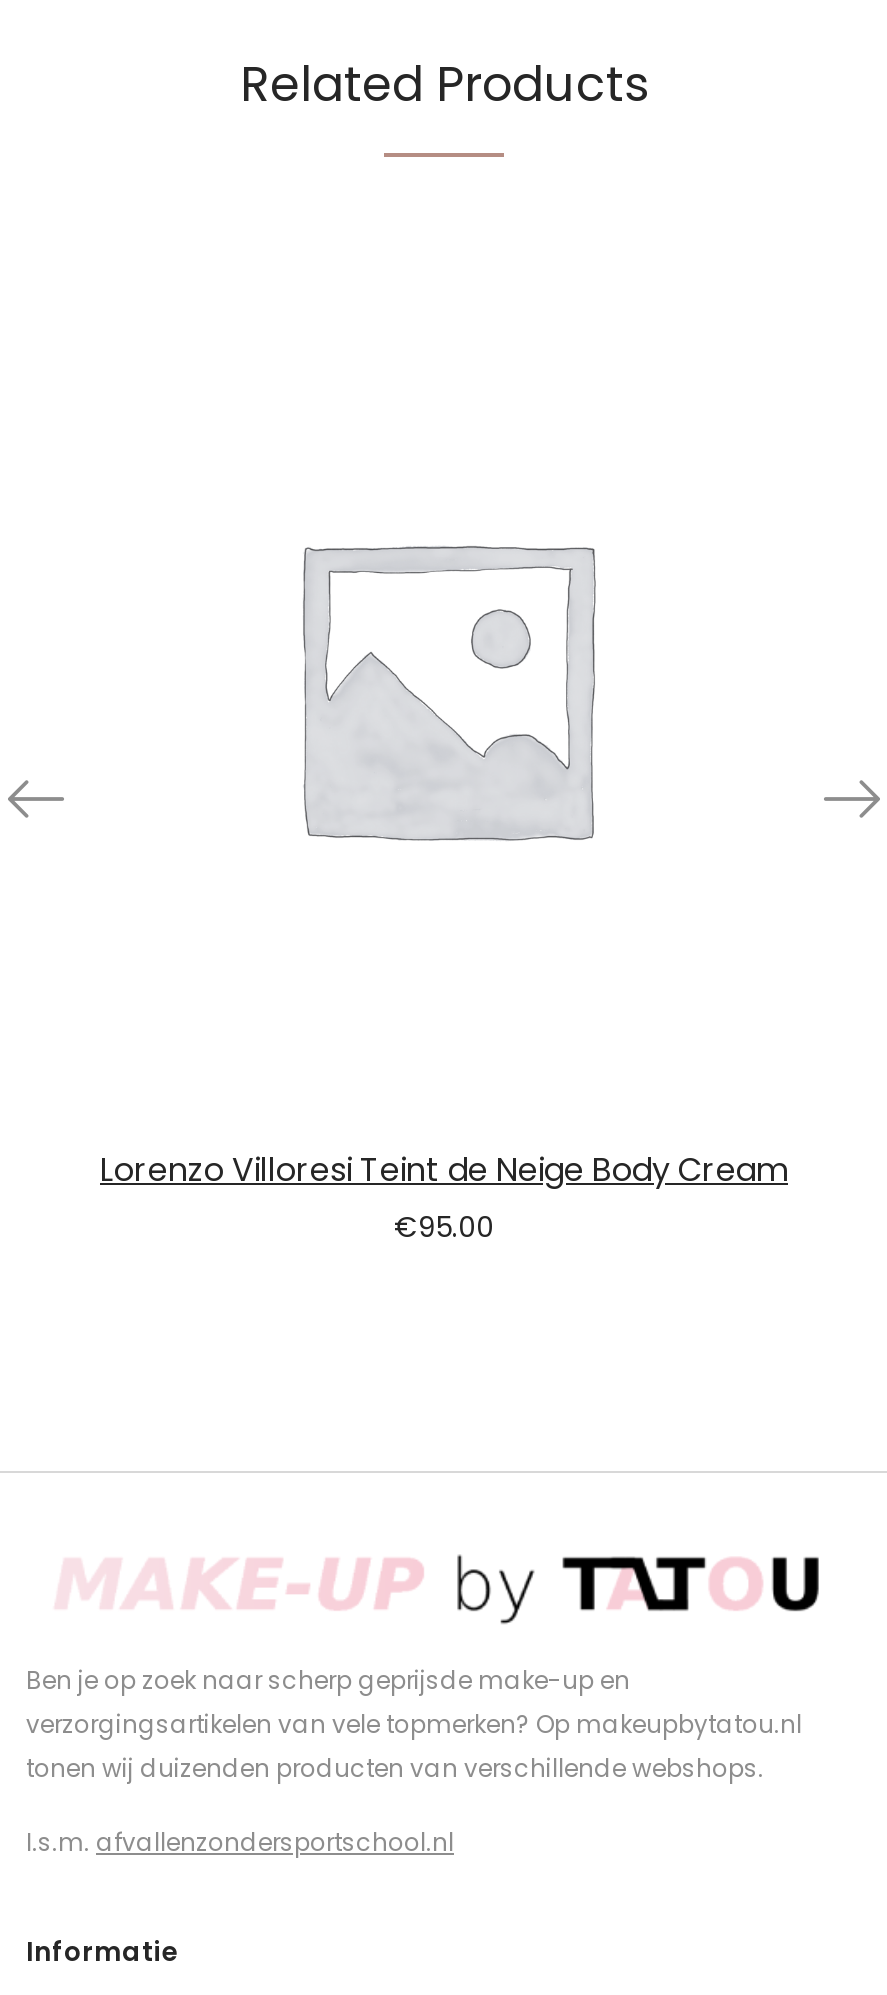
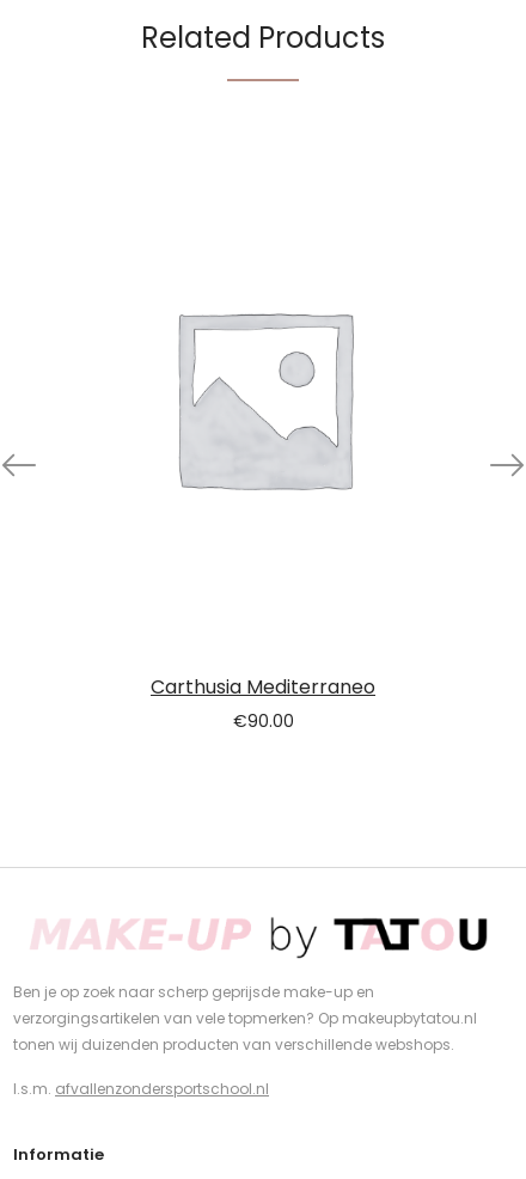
[100,1147,788,1247] Lorenzo Villoresi Teint de Neige Body Cream | €95.00 -> [151,673,375,733] Carthusia Mediterraneo | €90.00

